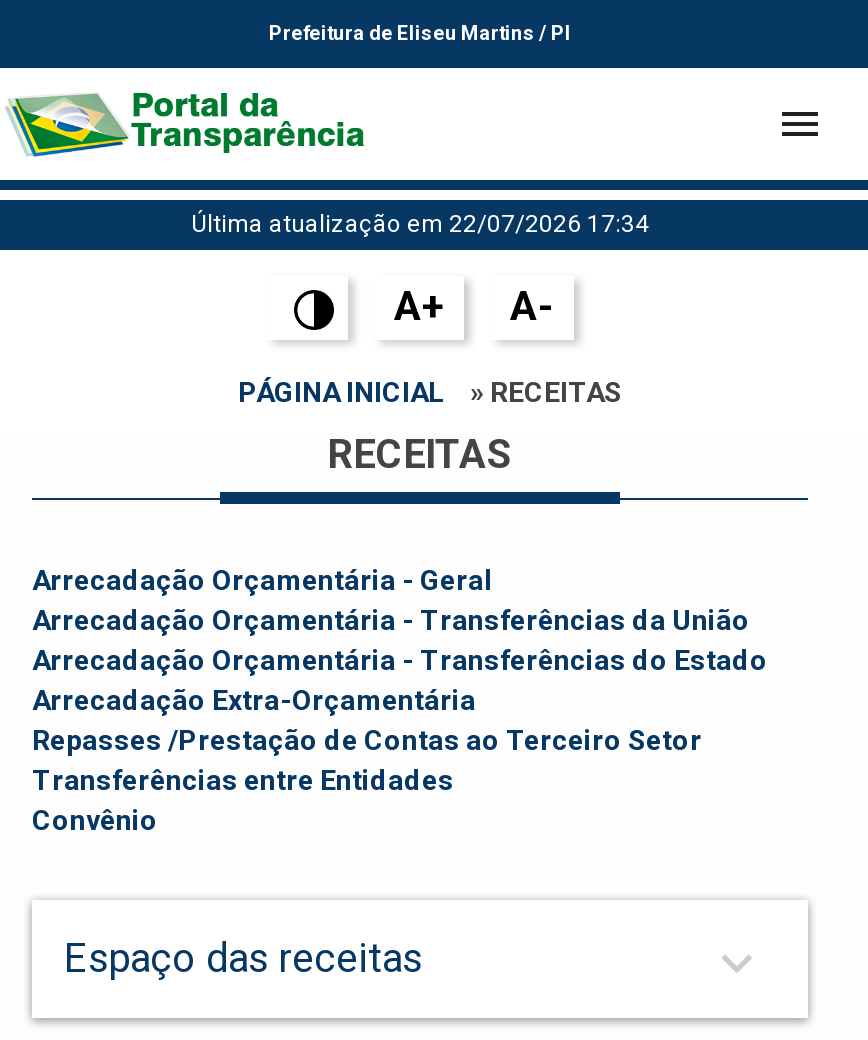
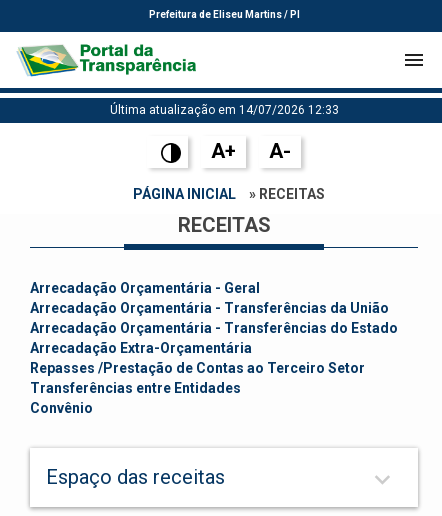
[191,210,649,238] Última atualização em 22/07/2026 17:34 -> [109,103,338,117] Última atualização em 14/07/2026 12:33

